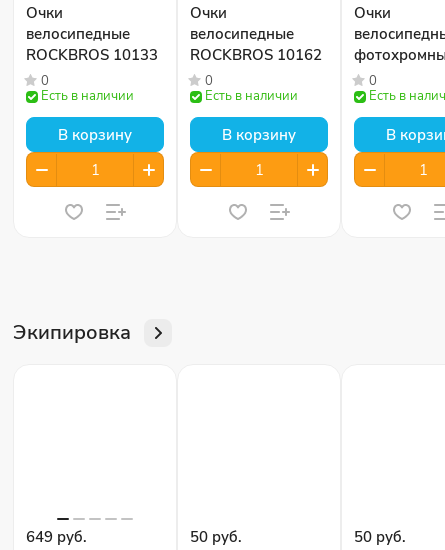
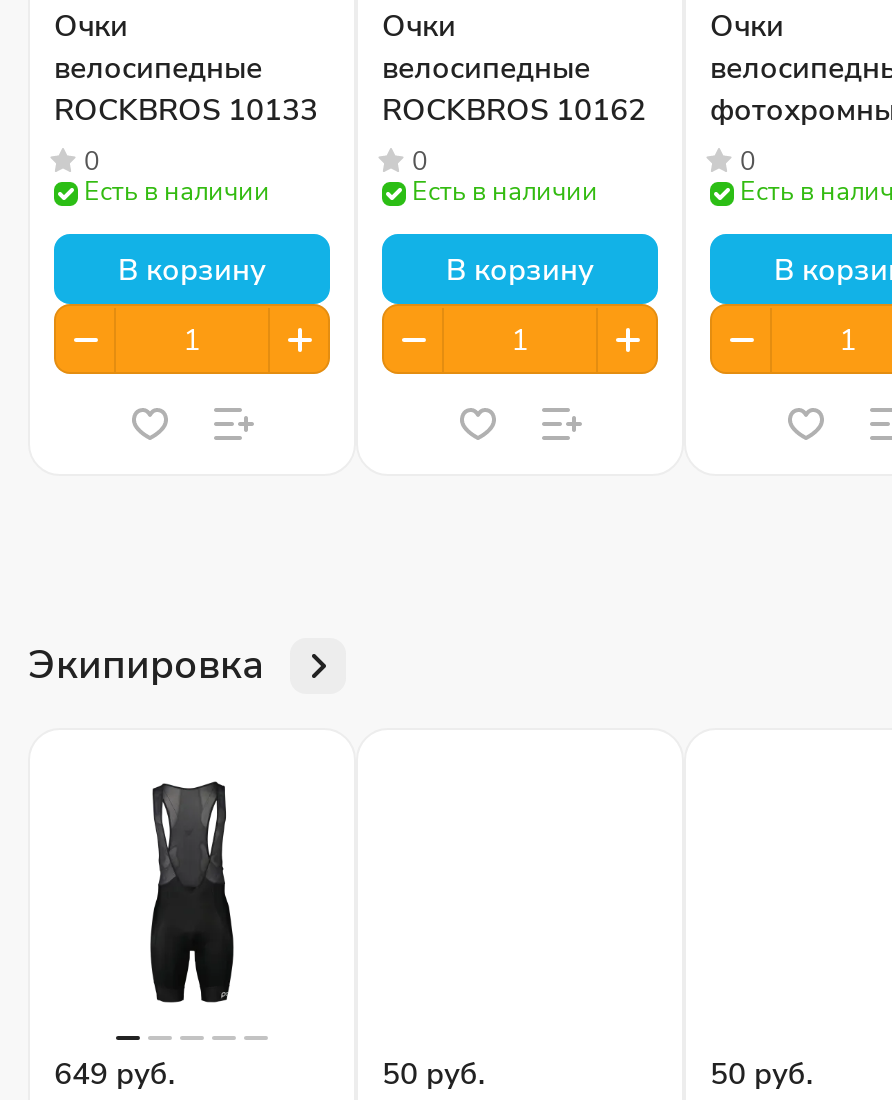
none -> [148,780,236,1004] [image]

